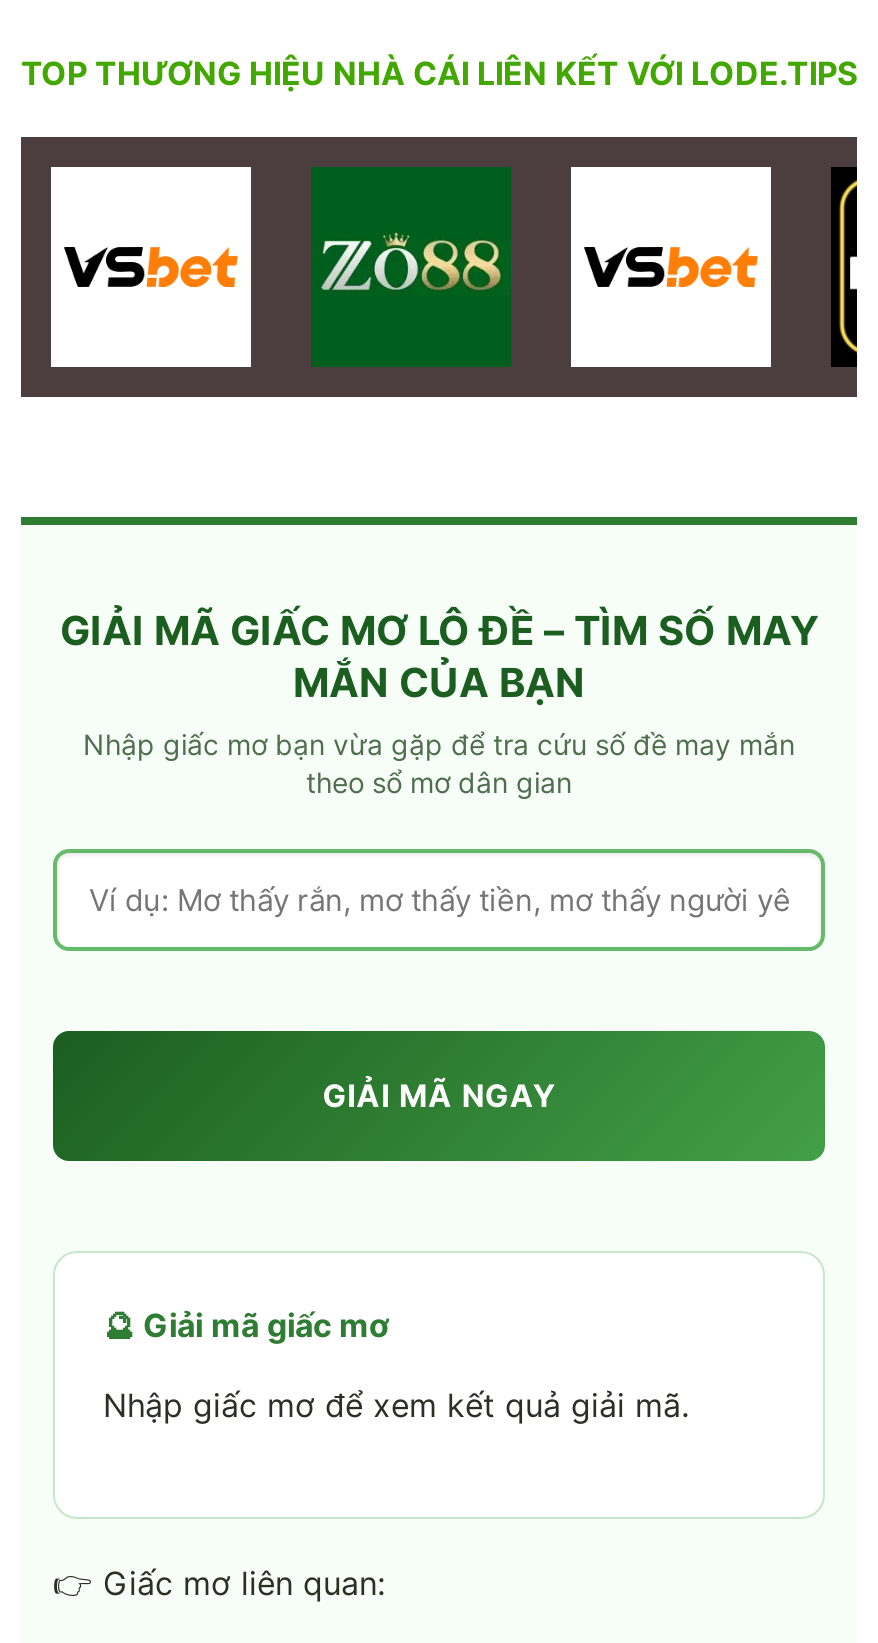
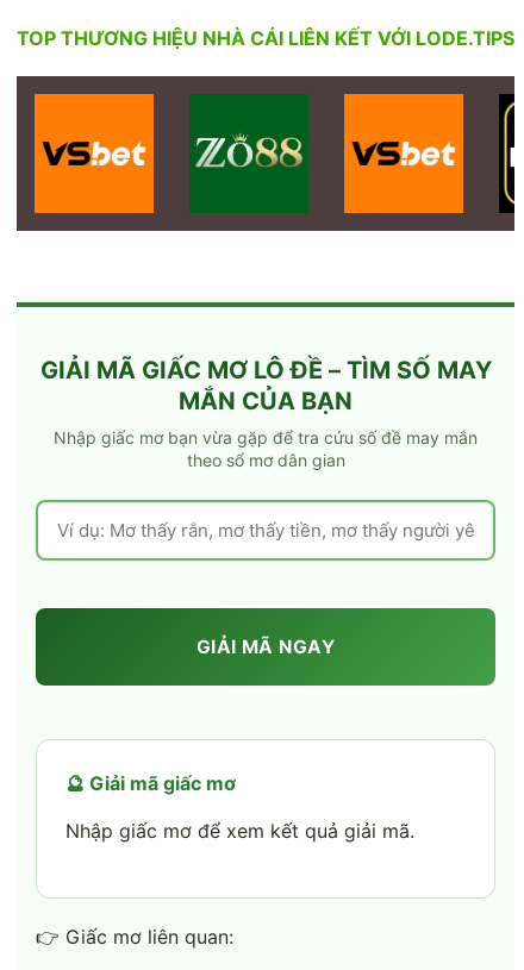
[49,165,253,369] [image] -> [33,93,155,214] [image]
[569,165,773,369] [image] -> [343,93,464,214] [image]

